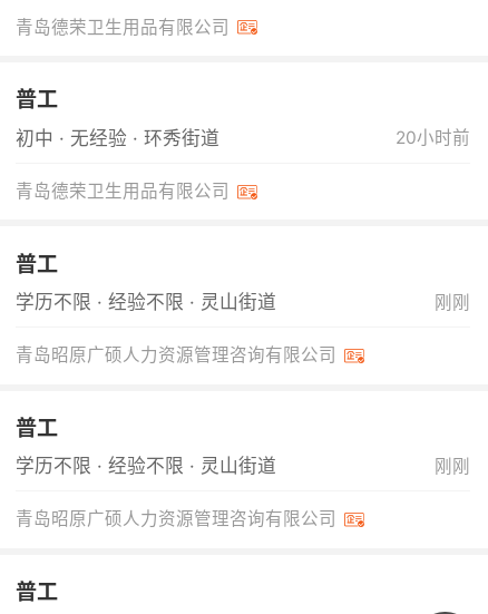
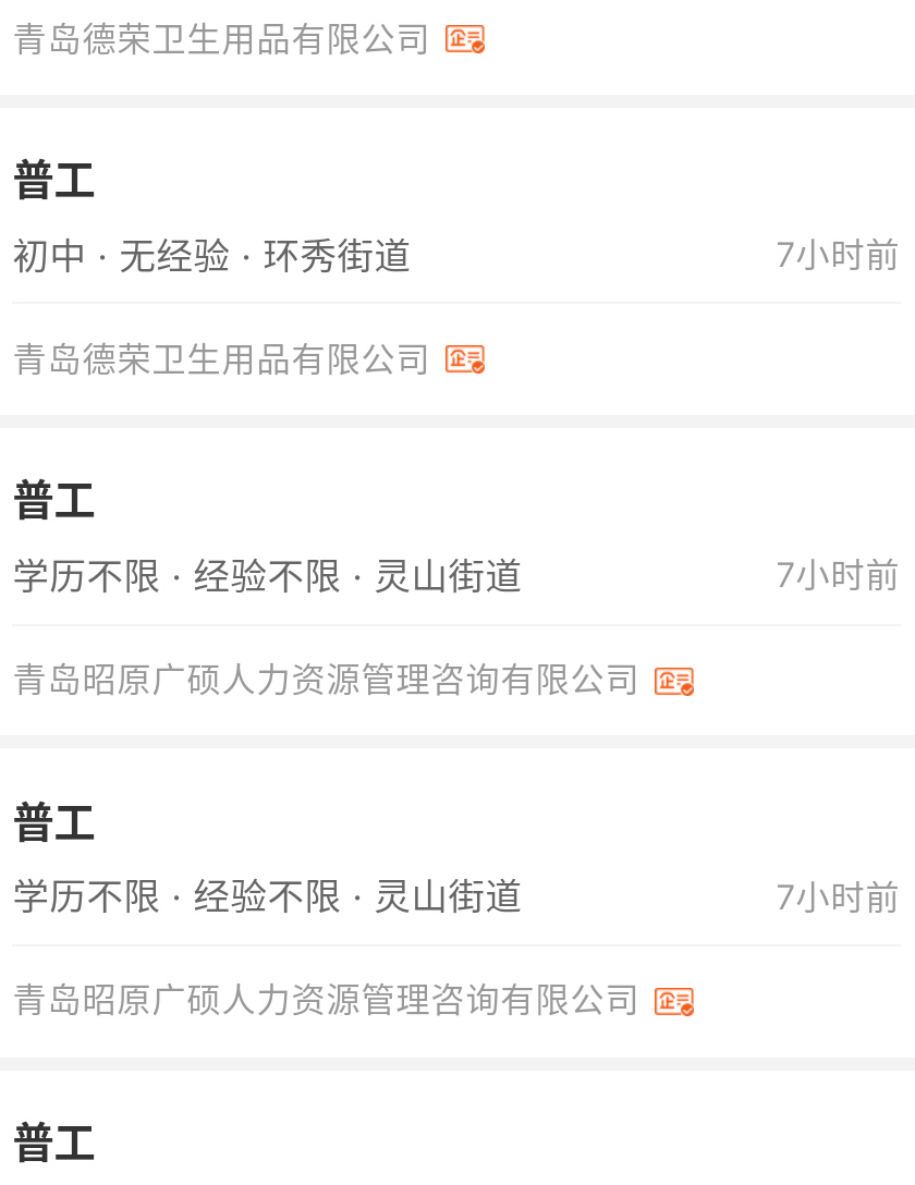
[395,128,470,149] 20小时前 -> [776,235,900,277] 7小时前
[434,292,470,313] 刚刚 -> [776,556,900,597] 7小时前
[434,456,470,477] 刚刚 -> [776,877,900,918] 7小时前

